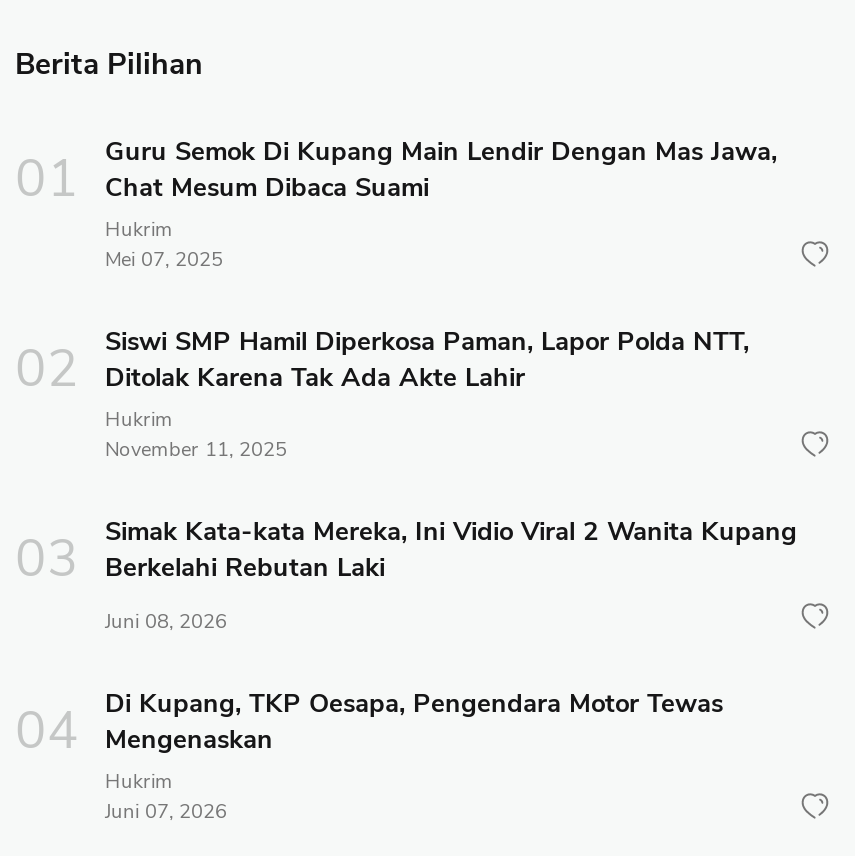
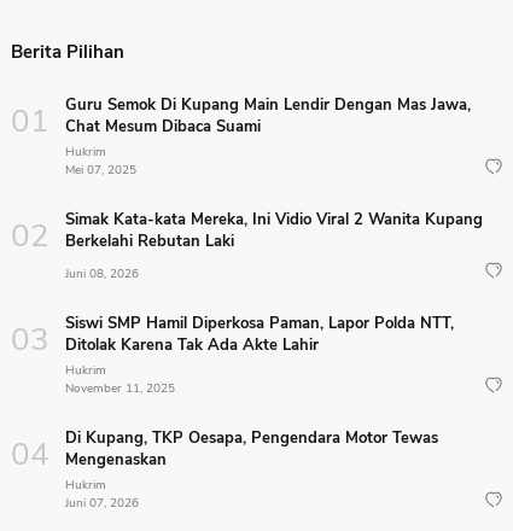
moved [105,325,749,465] -> [65,313,454,398]: Siswi SMP Hamil Diperkosa Paman, Lapor Polda NTT, | Ditolak Karena Tak Ada Akte Lahir | Hukrim | November 11, 2025
moved [105,515,797,637] -> [65,209,483,283]: Simak Kata-kata Mereka, Ini Vidio Viral 2 Wanita Kupang | Berkelahi Rebutan Laki | Juni 08, 2026

